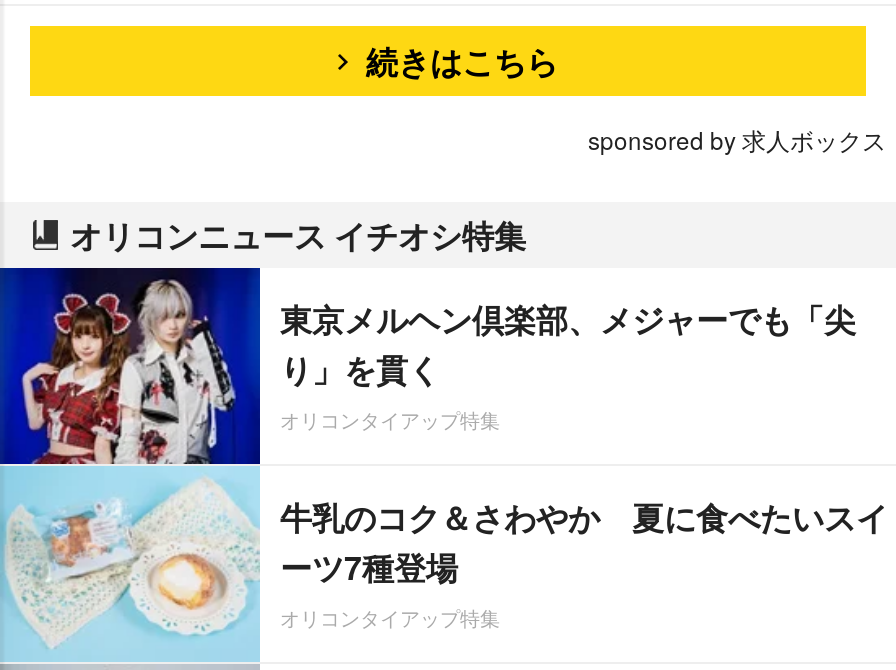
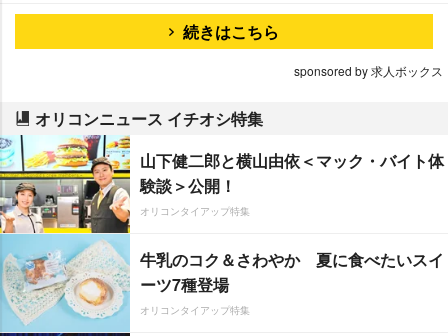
[6,266,856,466] [image] | 東京メルヘン倶楽部、メジャーでも「尖 | り」を貫く -> [3,134,444,234] [image] | 山下健二郎と横山由依＜マック・バイト体 | 験談＞公開！

